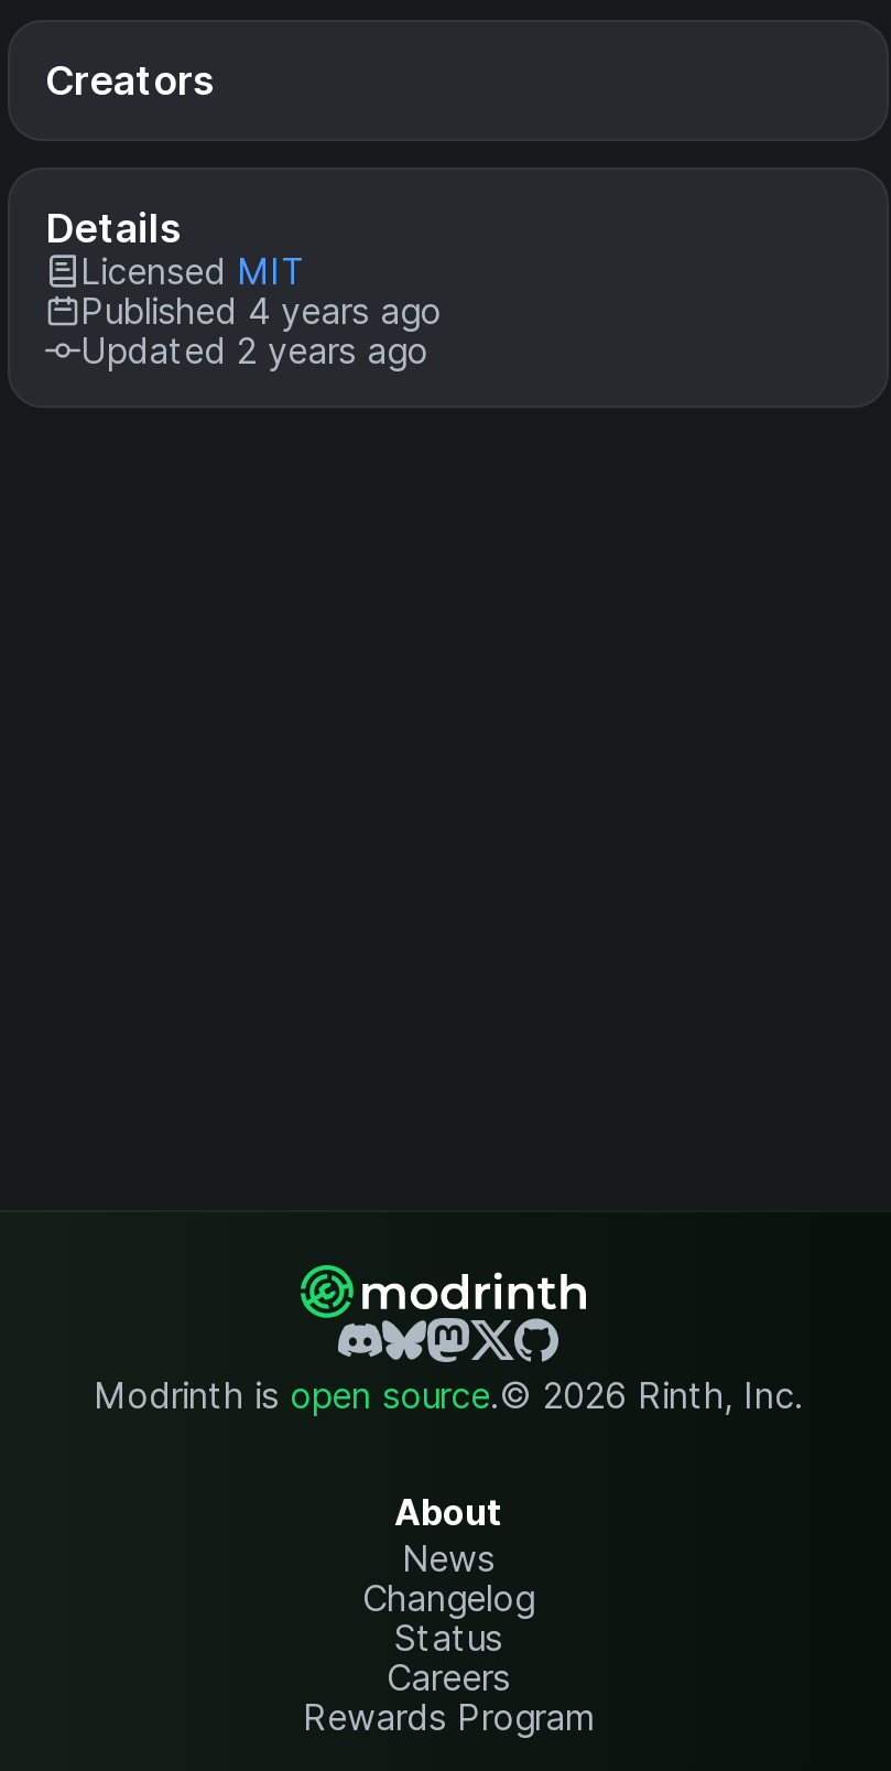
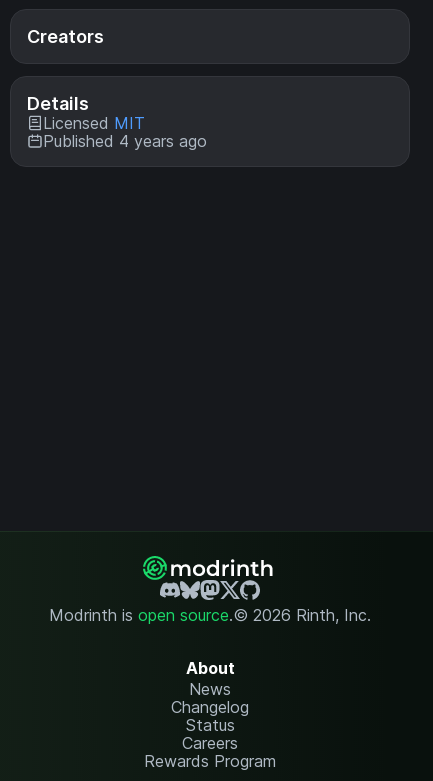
[80,329,428,373] Updated 2 years ago -> none

